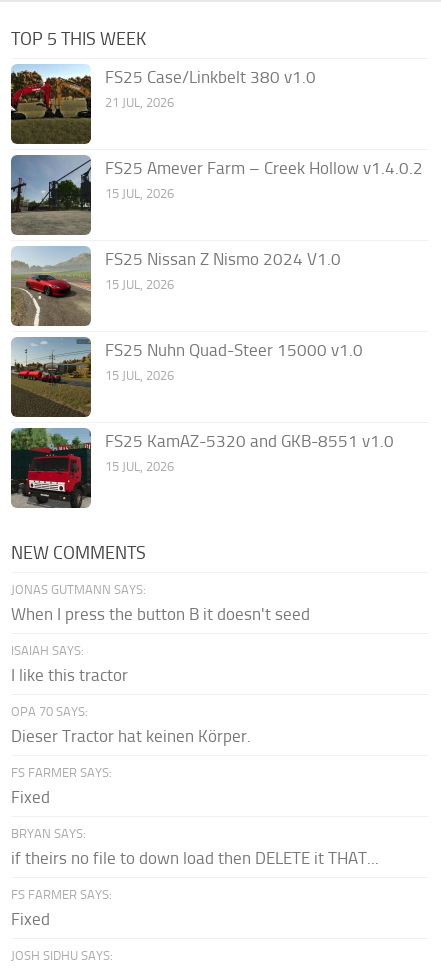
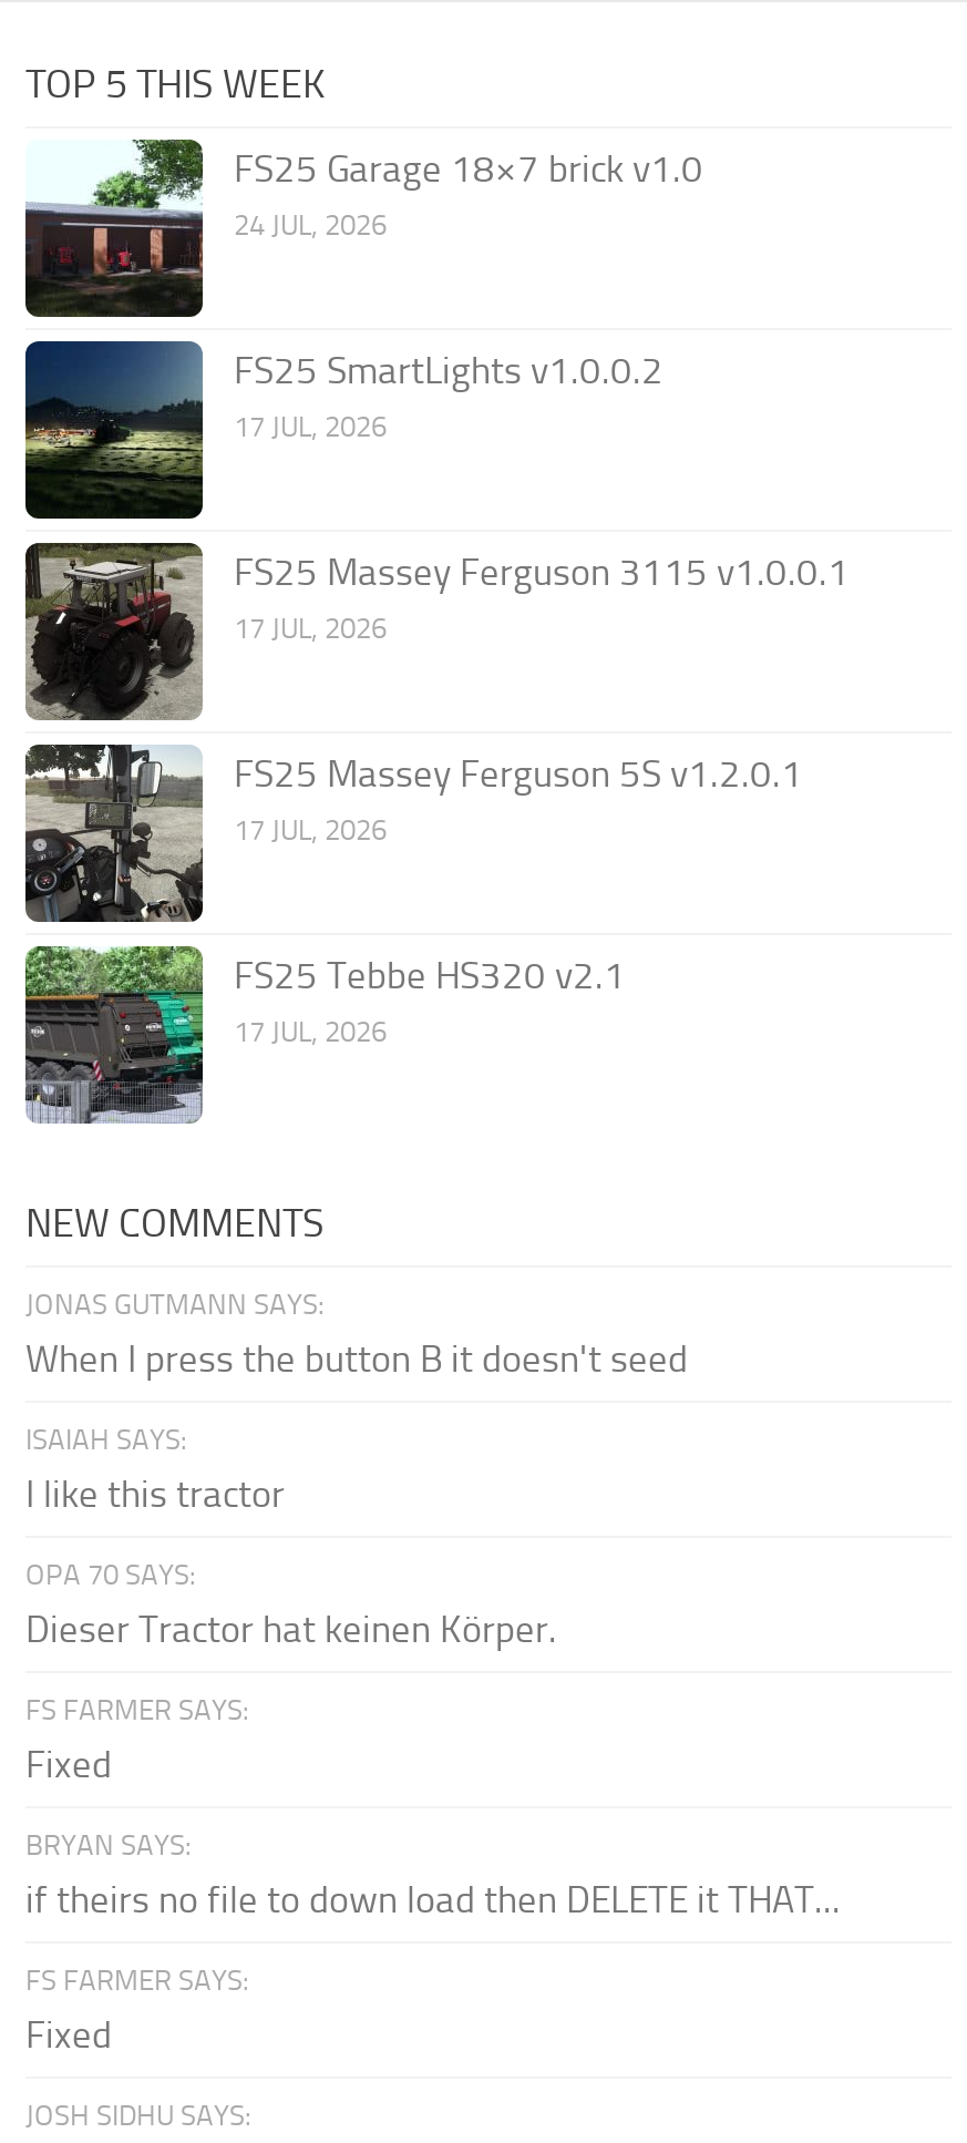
[10,64,316,144] [image] | FS25 Case/Linkbelt 380 v1.0 | 21 JUL, 2026 -> [25,137,703,317] [image] | FS25 Garage 18×7 brick v1.0 | 24 JUL, 2026
[10,154,423,236] [image] | FS25 Amever Farm – Creek Hollow v1.4.0.2 | 15 JUL, 2026 -> [23,341,663,521] [image] | FS25 SmartLights v1.0.0.2 | 17 JUL, 2026
[11,246,341,326] [image] | FS25 Nissan Z Nismo 2024 V1.0 | 15 JUL, 2026 -> [23,541,850,720] [image] | FS25 Massey Ferguson 3115 v1.0.0.1 | 17 JUL, 2026
[11,336,363,417] [image] | FS25 Nuhn Quad-Steer 15000 v1.0 | 15 JUL, 2026 -> [25,742,803,922] [image] | FS25 Massey Ferguson 5S v1.2.0.1 | 17 JUL, 2026
[11,427,394,509] [image] | FS25 KamAZ-5320 and GKB-8551 v1.0 | 15 JUL, 2026 -> [25,944,626,1124] [image] | FS25 Tebbe HS320 v2.1 | 17 JUL, 2026

